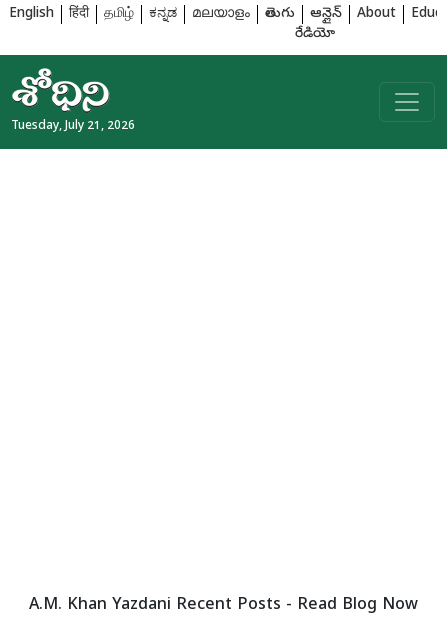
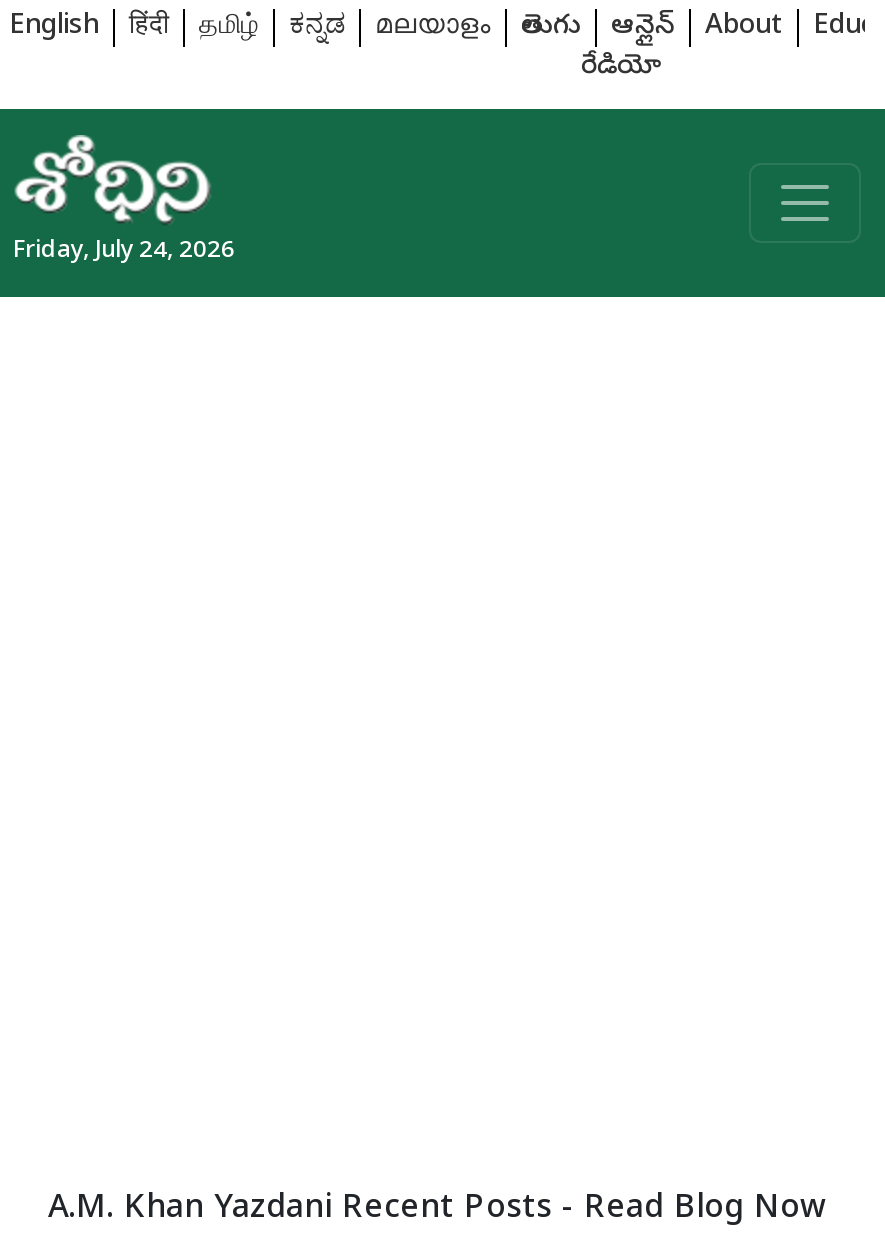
[11,119,135,135] Tuesday, July 21, 2026 -> [13,237,235,269] Friday, July 24, 2026

